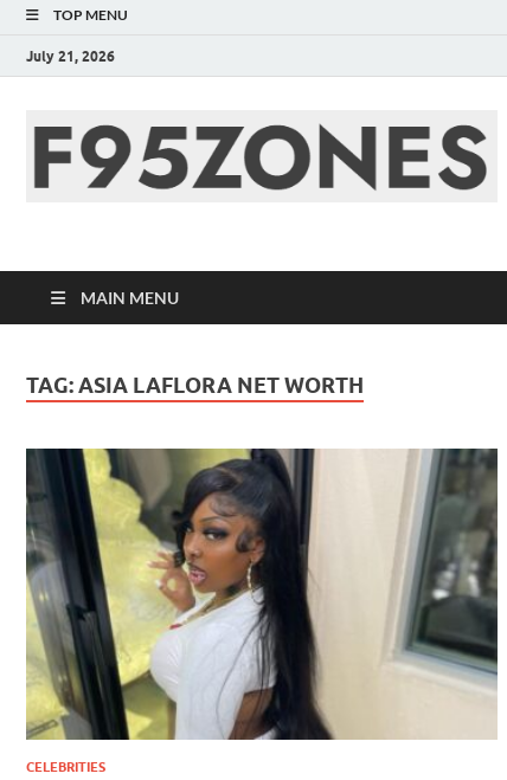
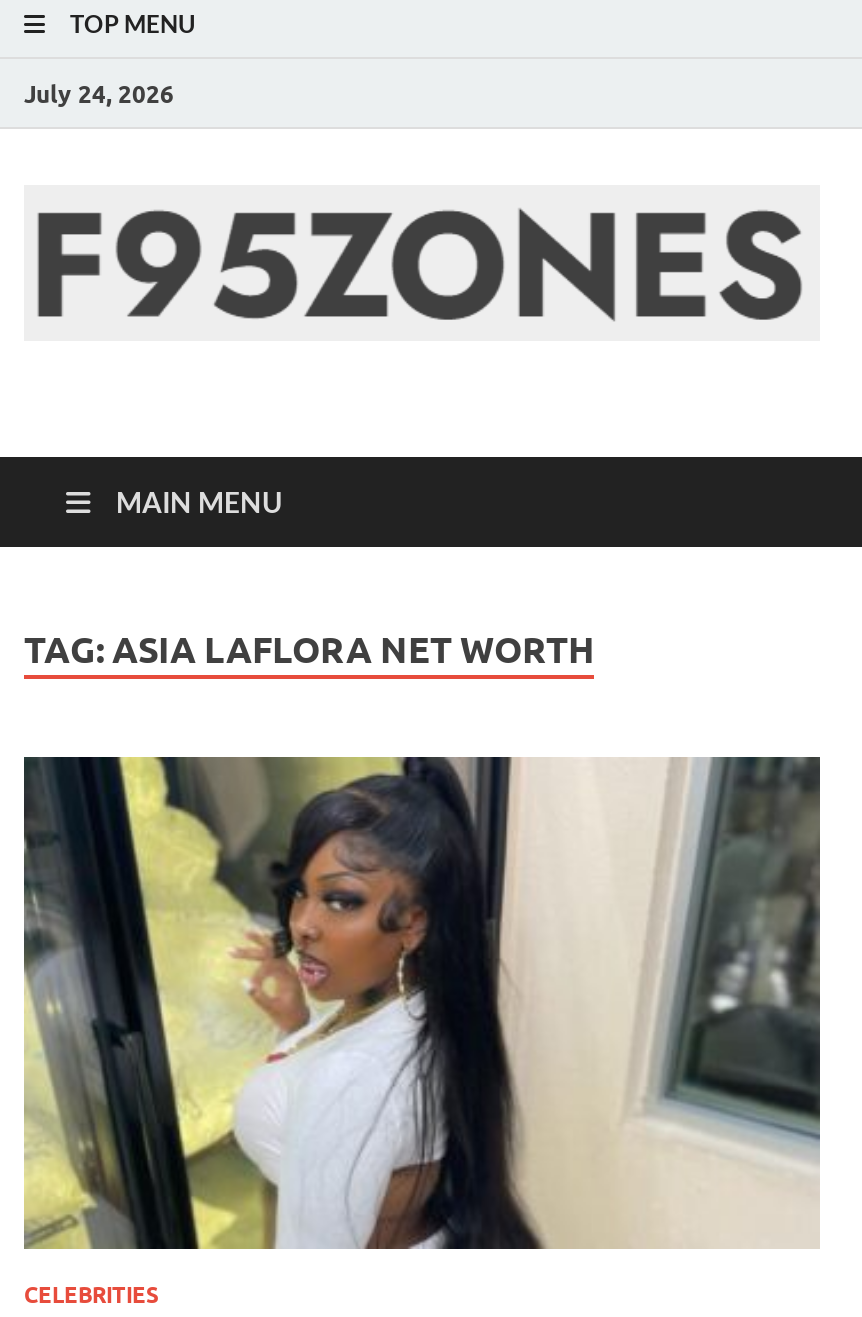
[26,47,115,65] July 21, 2026 -> [24,78,174,108] July 24, 2026

